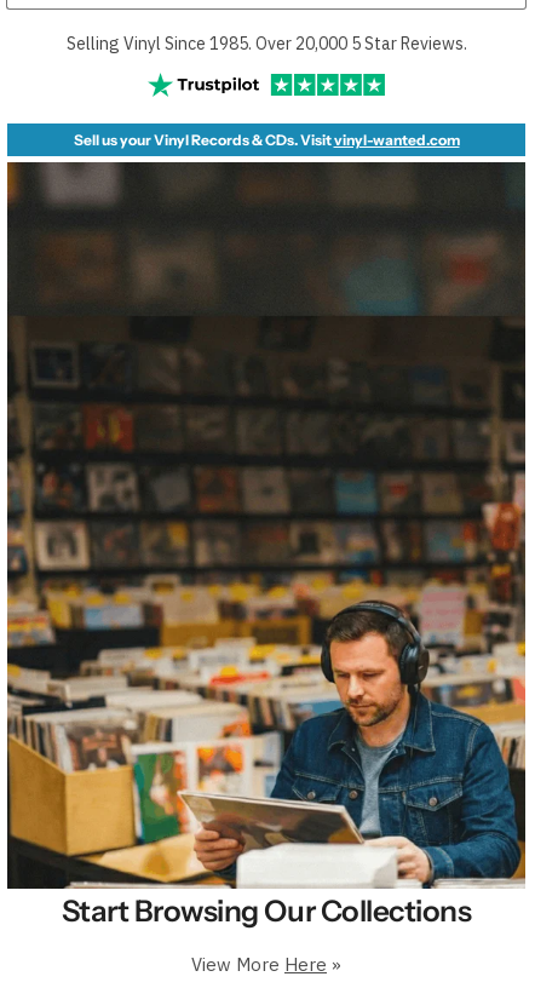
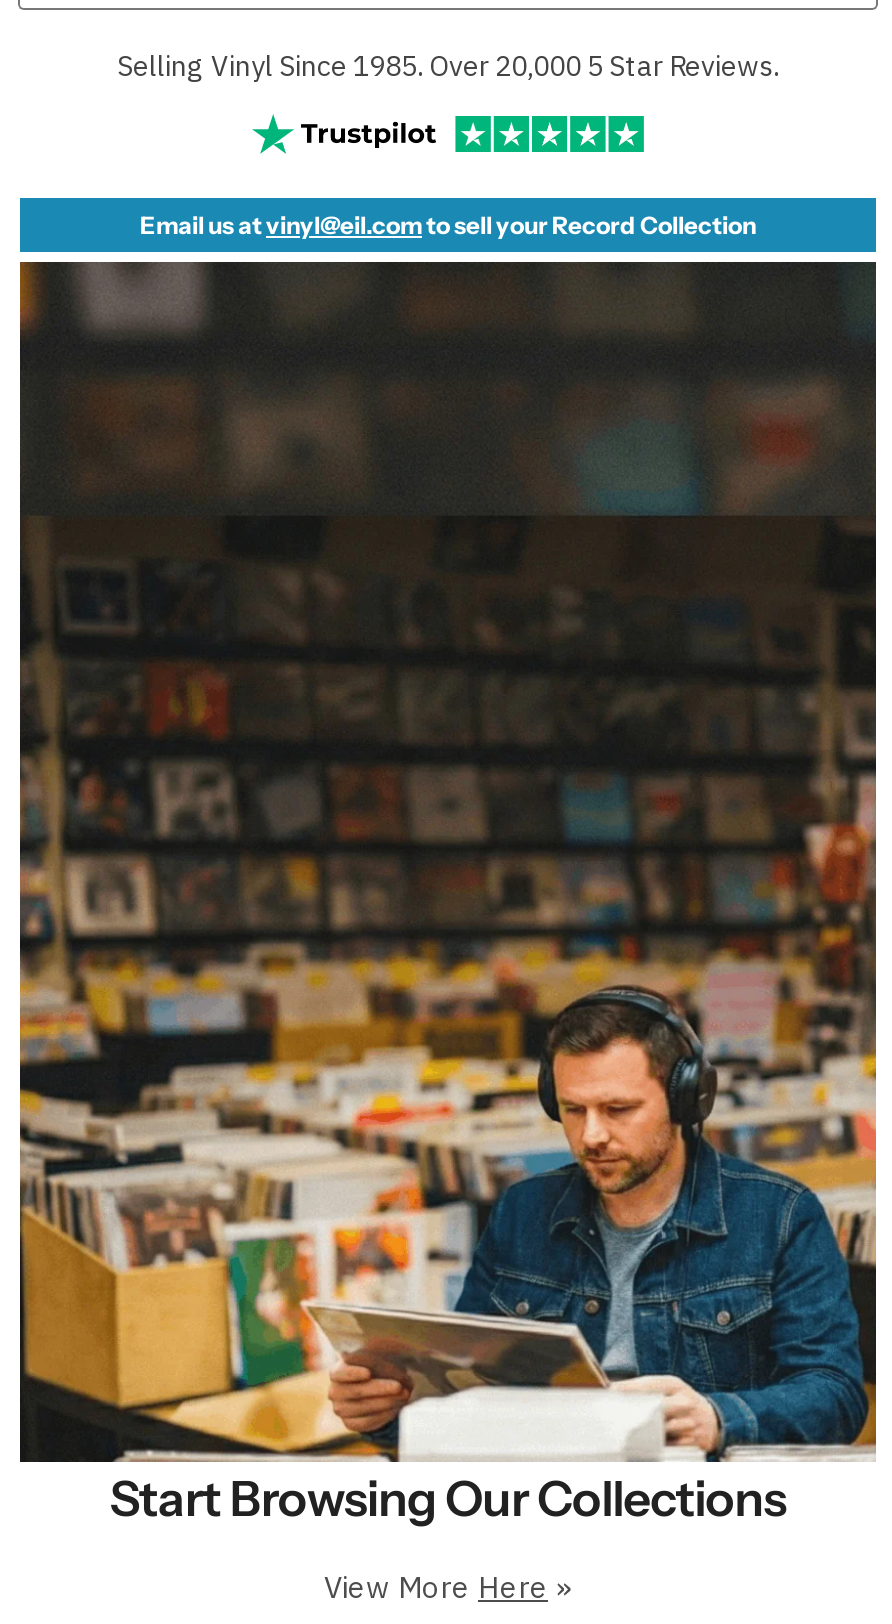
[73,131,459,149] Sell us your Vinyl Records & CDs. Visitvinyl-wanted.com -> [140,210,756,240] Email us atvinyl@eil.comto sell your Record Collection

